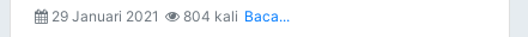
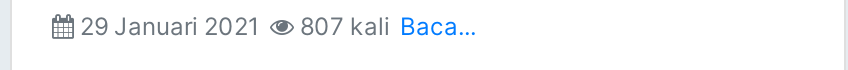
[48,7,290,25] 29 Januari 2021 804 kali Baca... -> [74,11,476,41] 29 Januari 2021 807 kali Baca...

